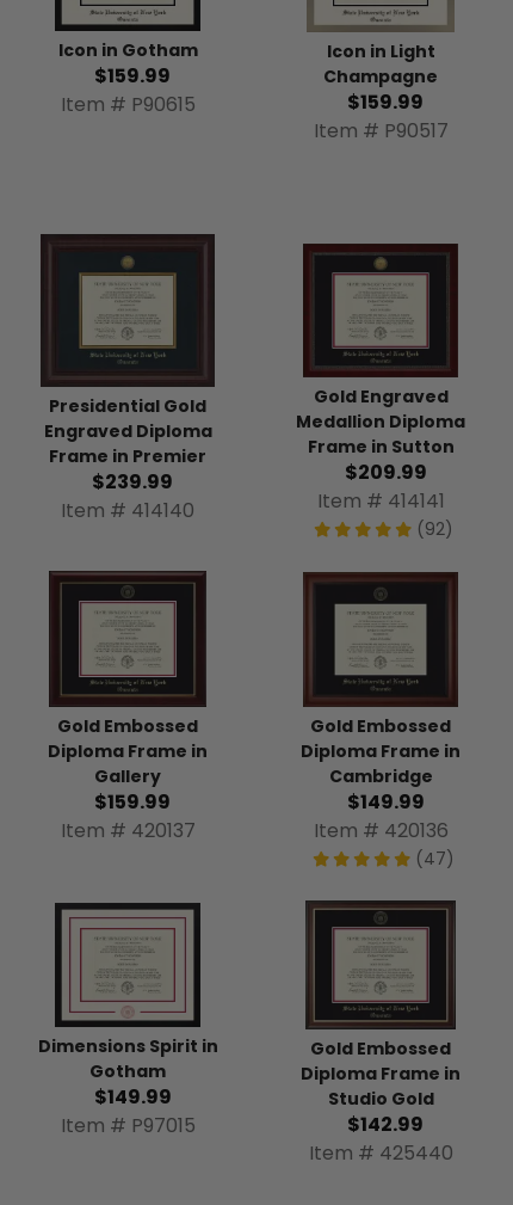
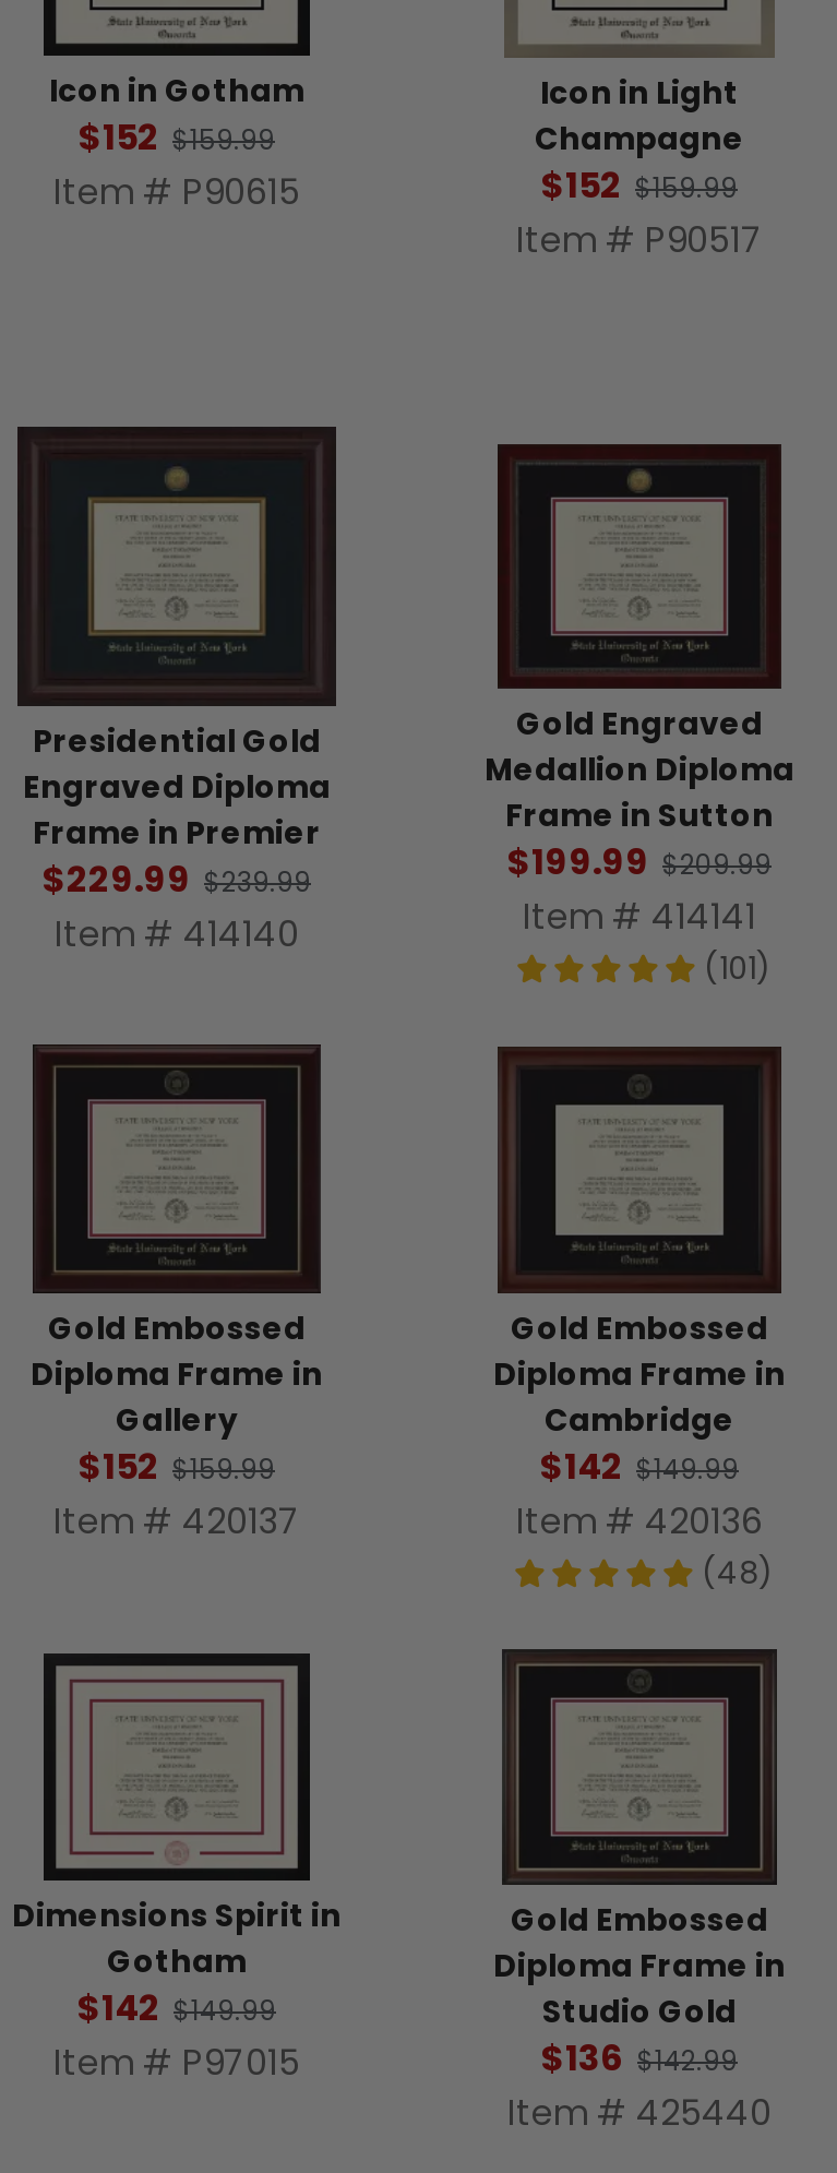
[94,62,171,90] $159.99 -> [79,113,275,163] $152 $159.99
[347,88,424,116] $159.99 -> [541,160,738,210] $152 $159.99
[344,459,427,486] $209.99 -> [507,838,772,888] $199.99 $209.99
[92,468,173,495] $239.99 -> [43,854,311,905] $229.99 $239.99
[416,517,453,541] (92) -> [704,947,772,990] (101)
[94,789,171,816] $159.99 -> [79,1442,275,1493] $152 $159.99
[347,788,424,815] $149.99 -> [540,1441,739,1491] $142 $149.99
[415,846,454,870] (47) -> [702,1550,774,1594] (48)
[94,1083,171,1111] $149.99 -> [77,1983,276,2033] $142 $149.99
[347,1111,424,1138] $142.99 -> [541,2034,738,2084] $136 $142.99

